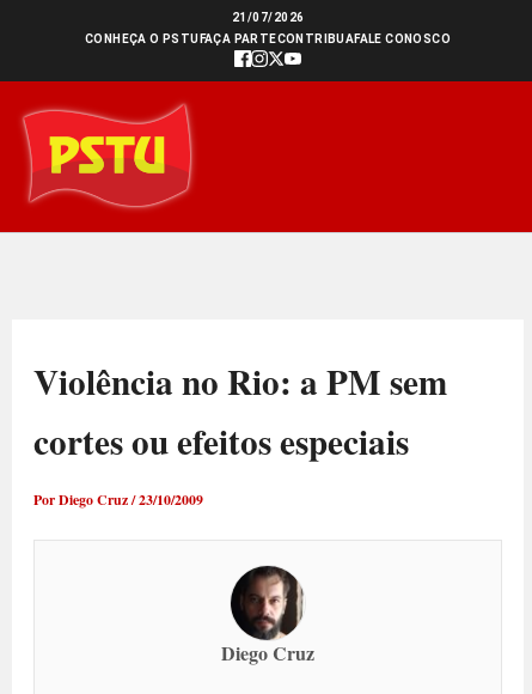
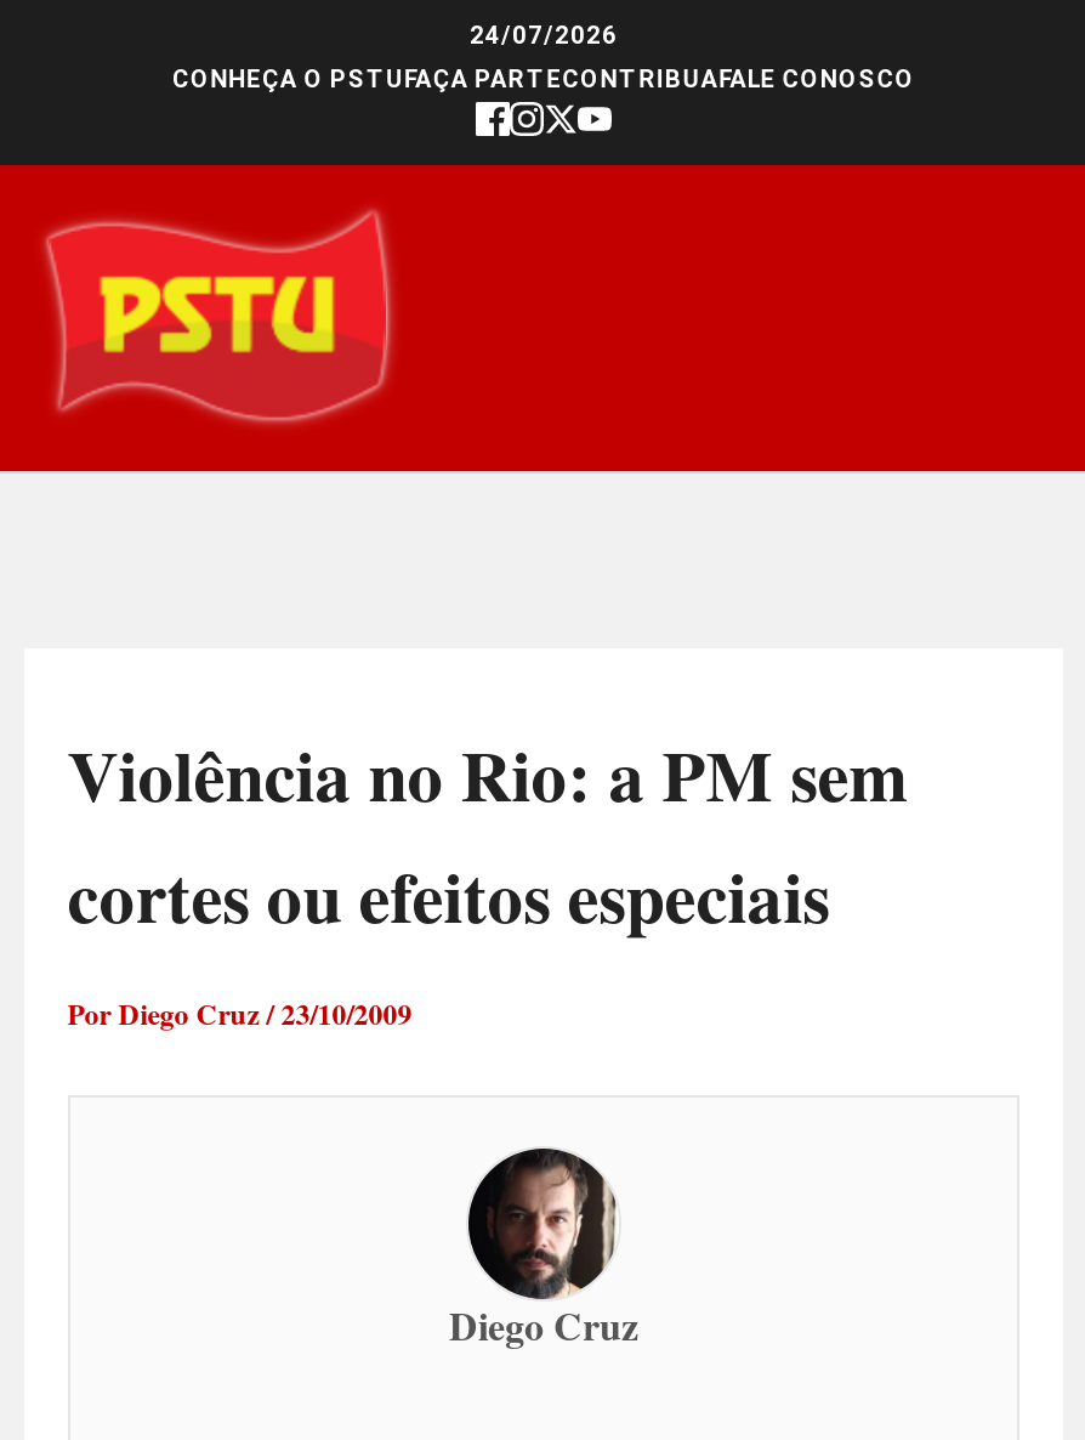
[231,11,304,24] 21/07/2026 -> [470,22,618,49] 24/07/2026

